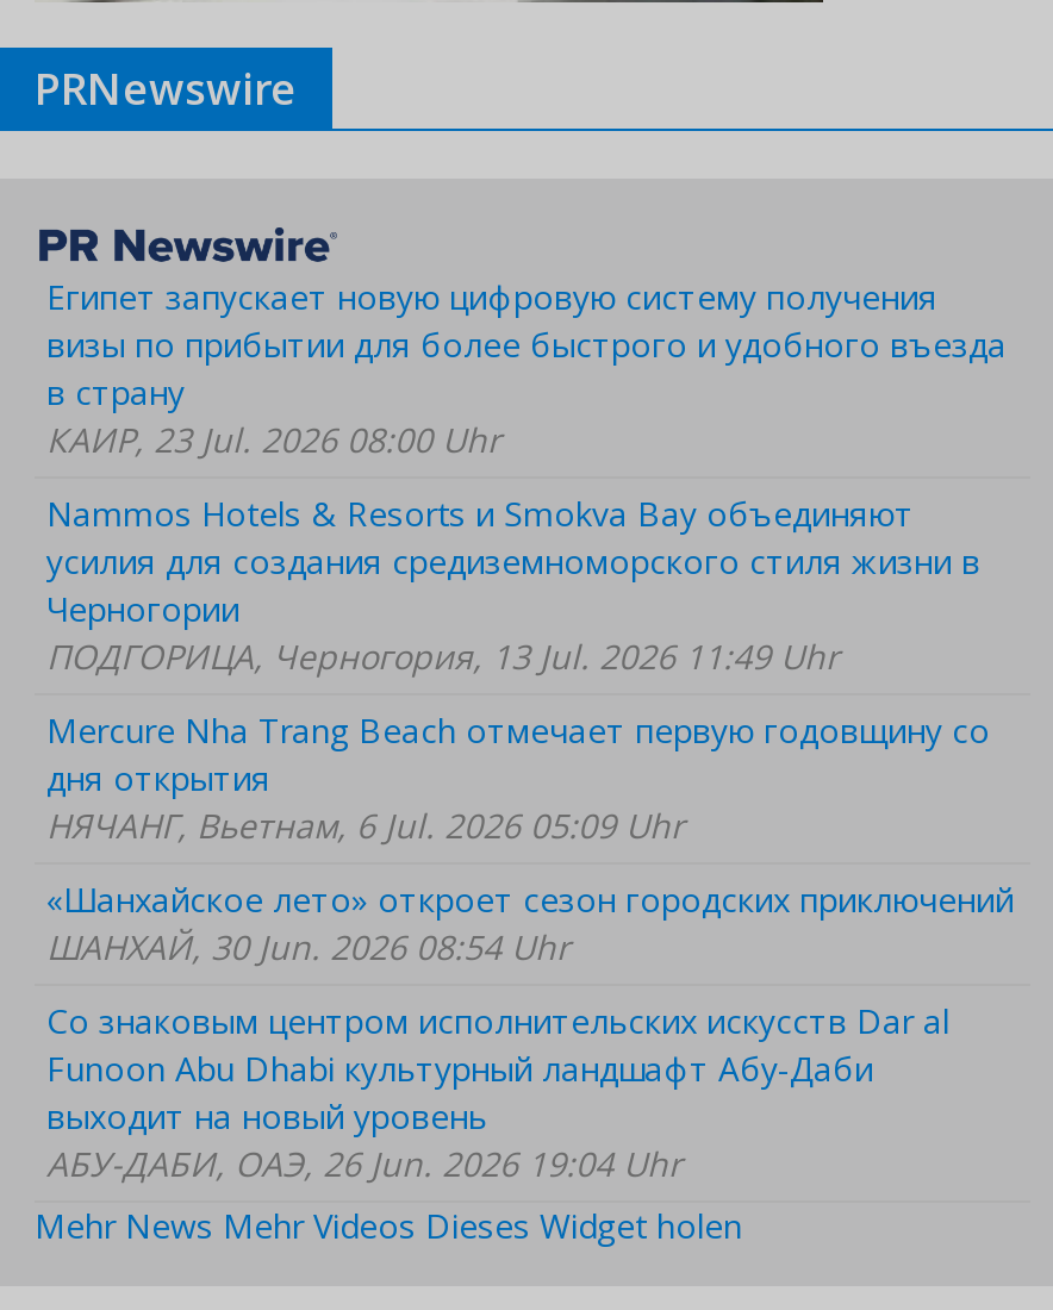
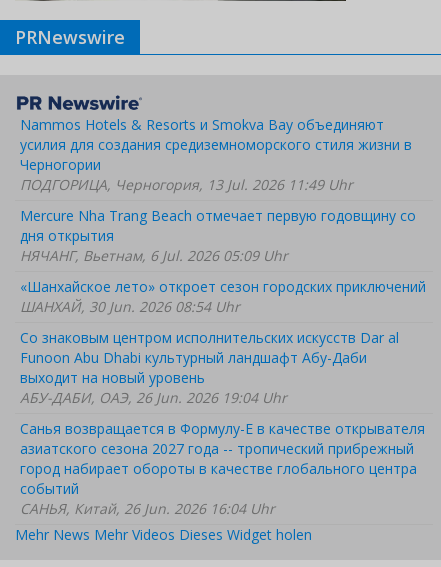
[46,274,1007,462] Египет запускает новую цифровую систему получения | визы по прибытии для более быстрого и удобного въезда | в страну | КАИР, 23 Jul. 2026 08:00 Uhr -> none
moved [46,491,1014,1186] -> [20,115,426,407]: Nammos Hotels & Resorts и Smokva Bay объединяют | усилия для создания средиземноморского стиля жизни в | Черногории | ... | выходит на новый уровень | АБУ-ДАБИ, ОАЭ, 26 Jun. 2026 19:04 Uhr
none -> [20,419,425,518] Санья возвращается в Формулу-E в качестве открывателя | азиатского сезона 2027 года -- тропический прибрежный | город набирает обороты в качестве глобального центра | событий | САНЬЯ, Китай, 26 Jun. 2026 16:04 Uhr

